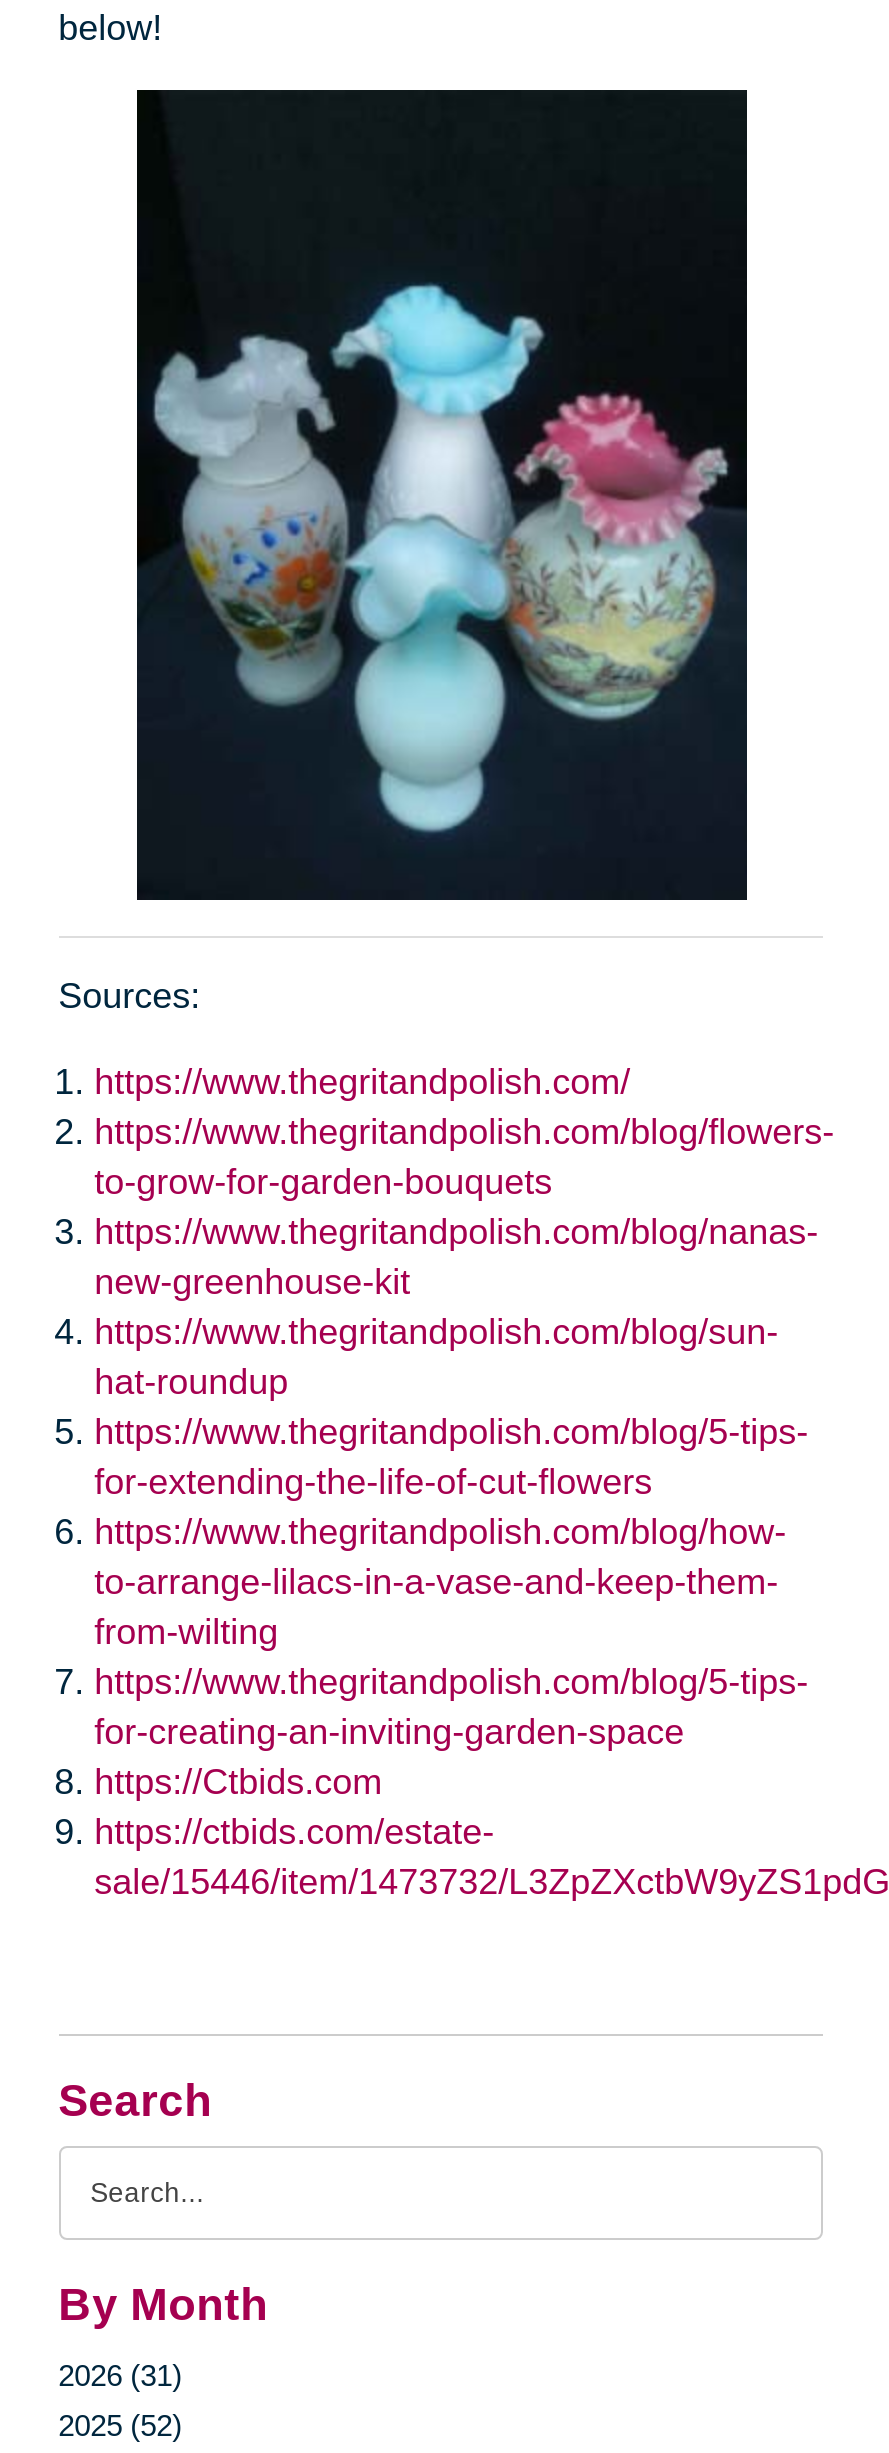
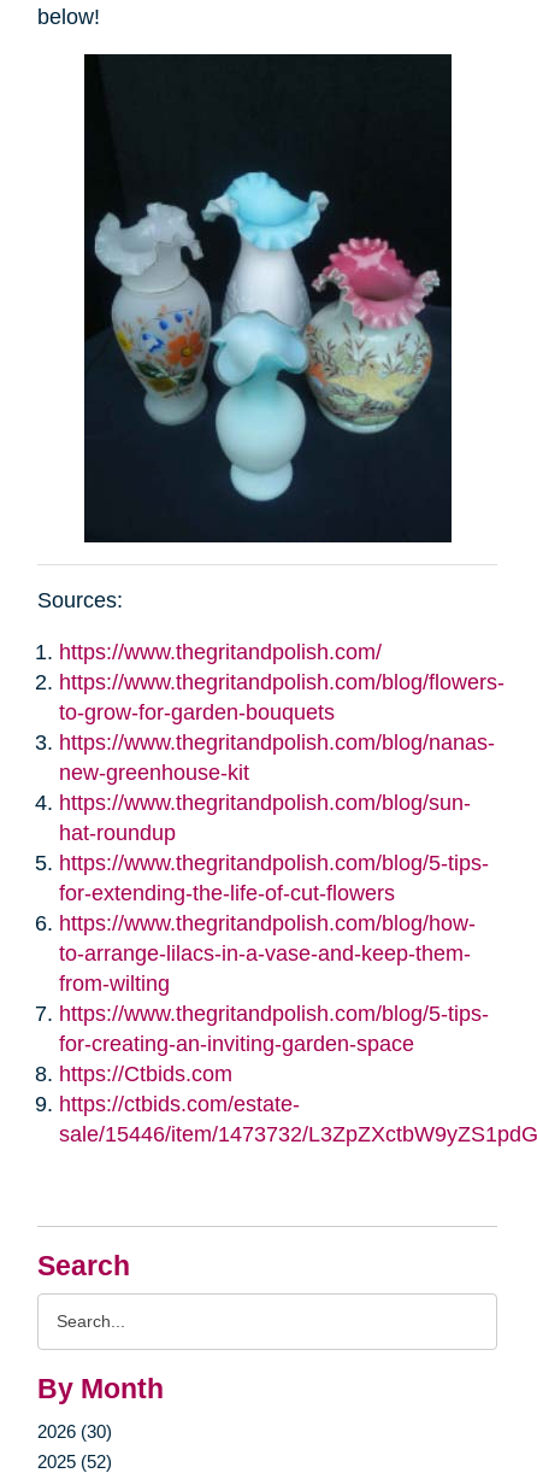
[58,2358,182,2392] 2026 (31) -> [37,1421,112,1442] 2026 (30)

